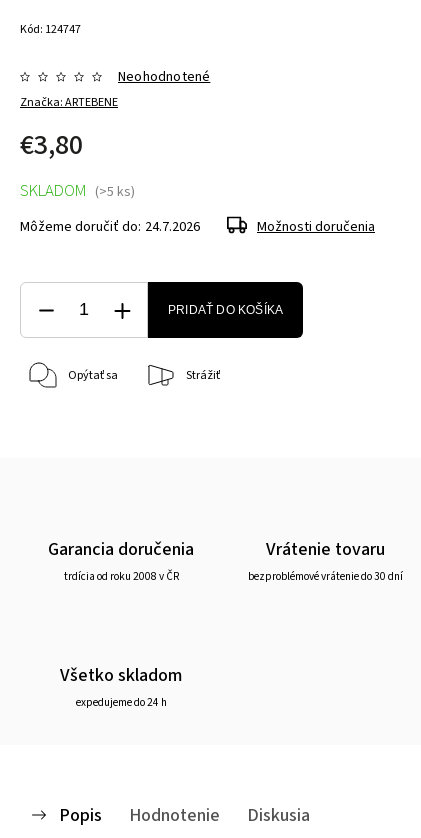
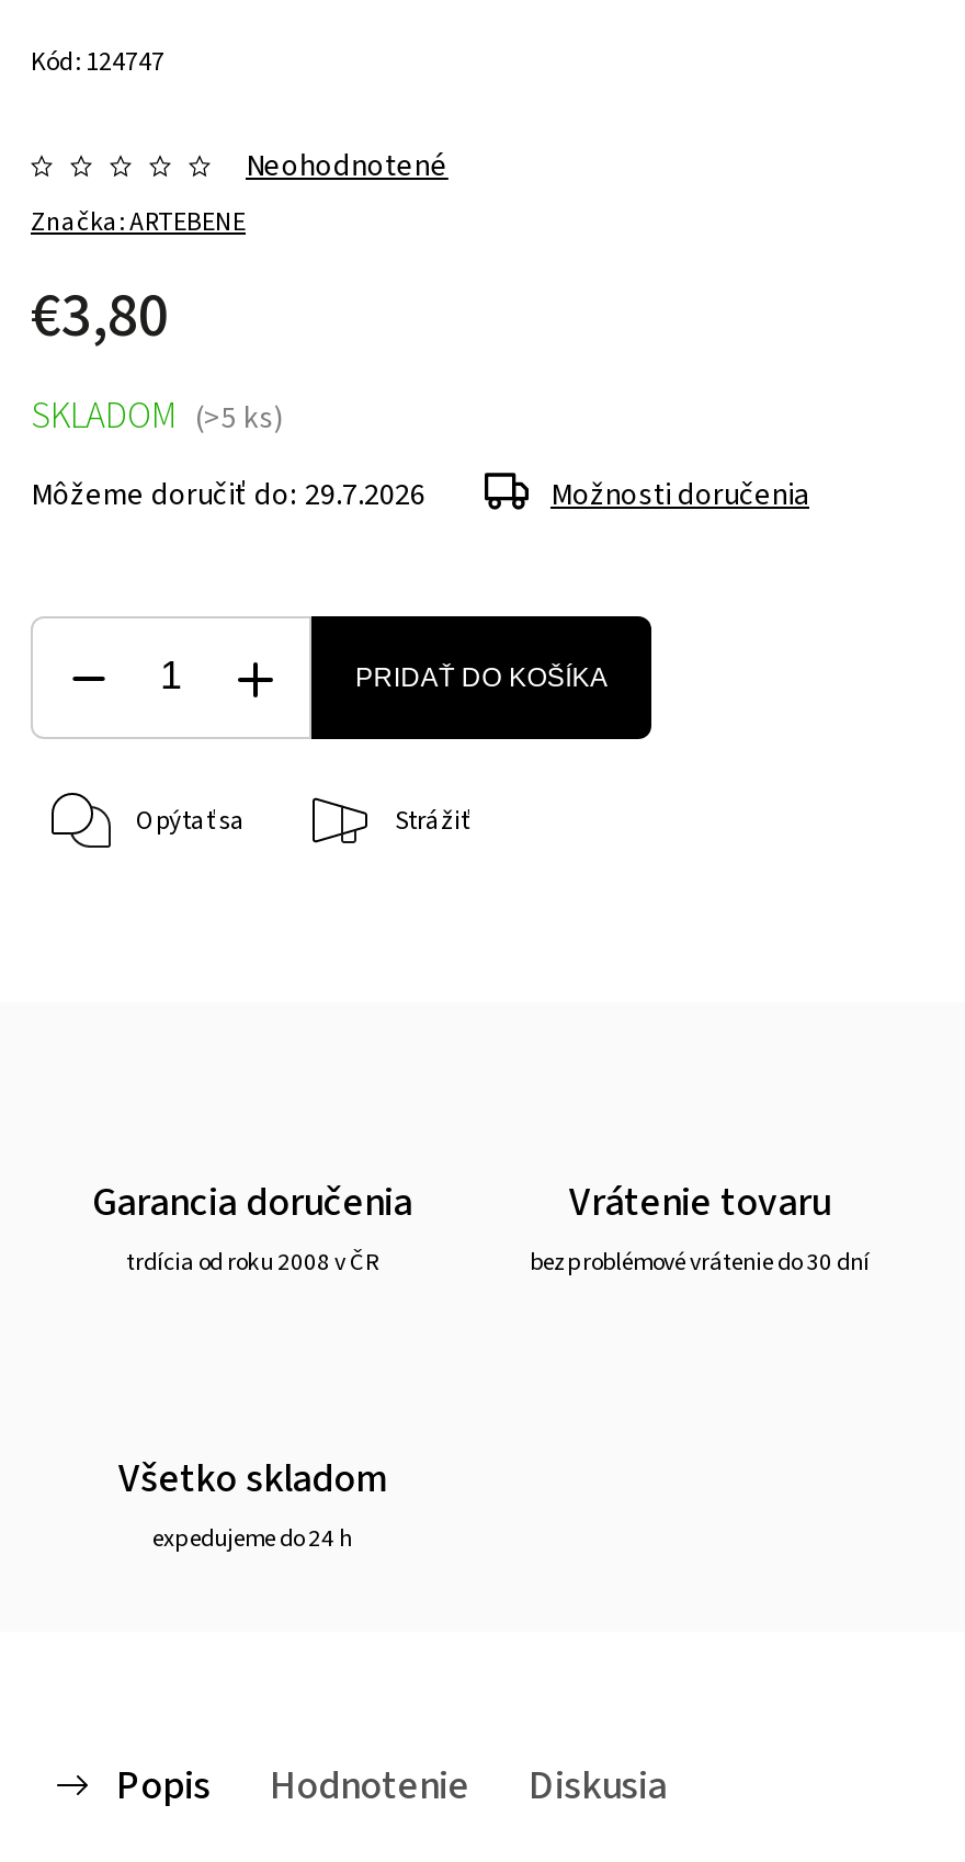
[20,217,200,237] Môžeme doručiť do: 24.7.2026 -> [31,474,425,518] Môžeme doručiť do: 29.7.2026

